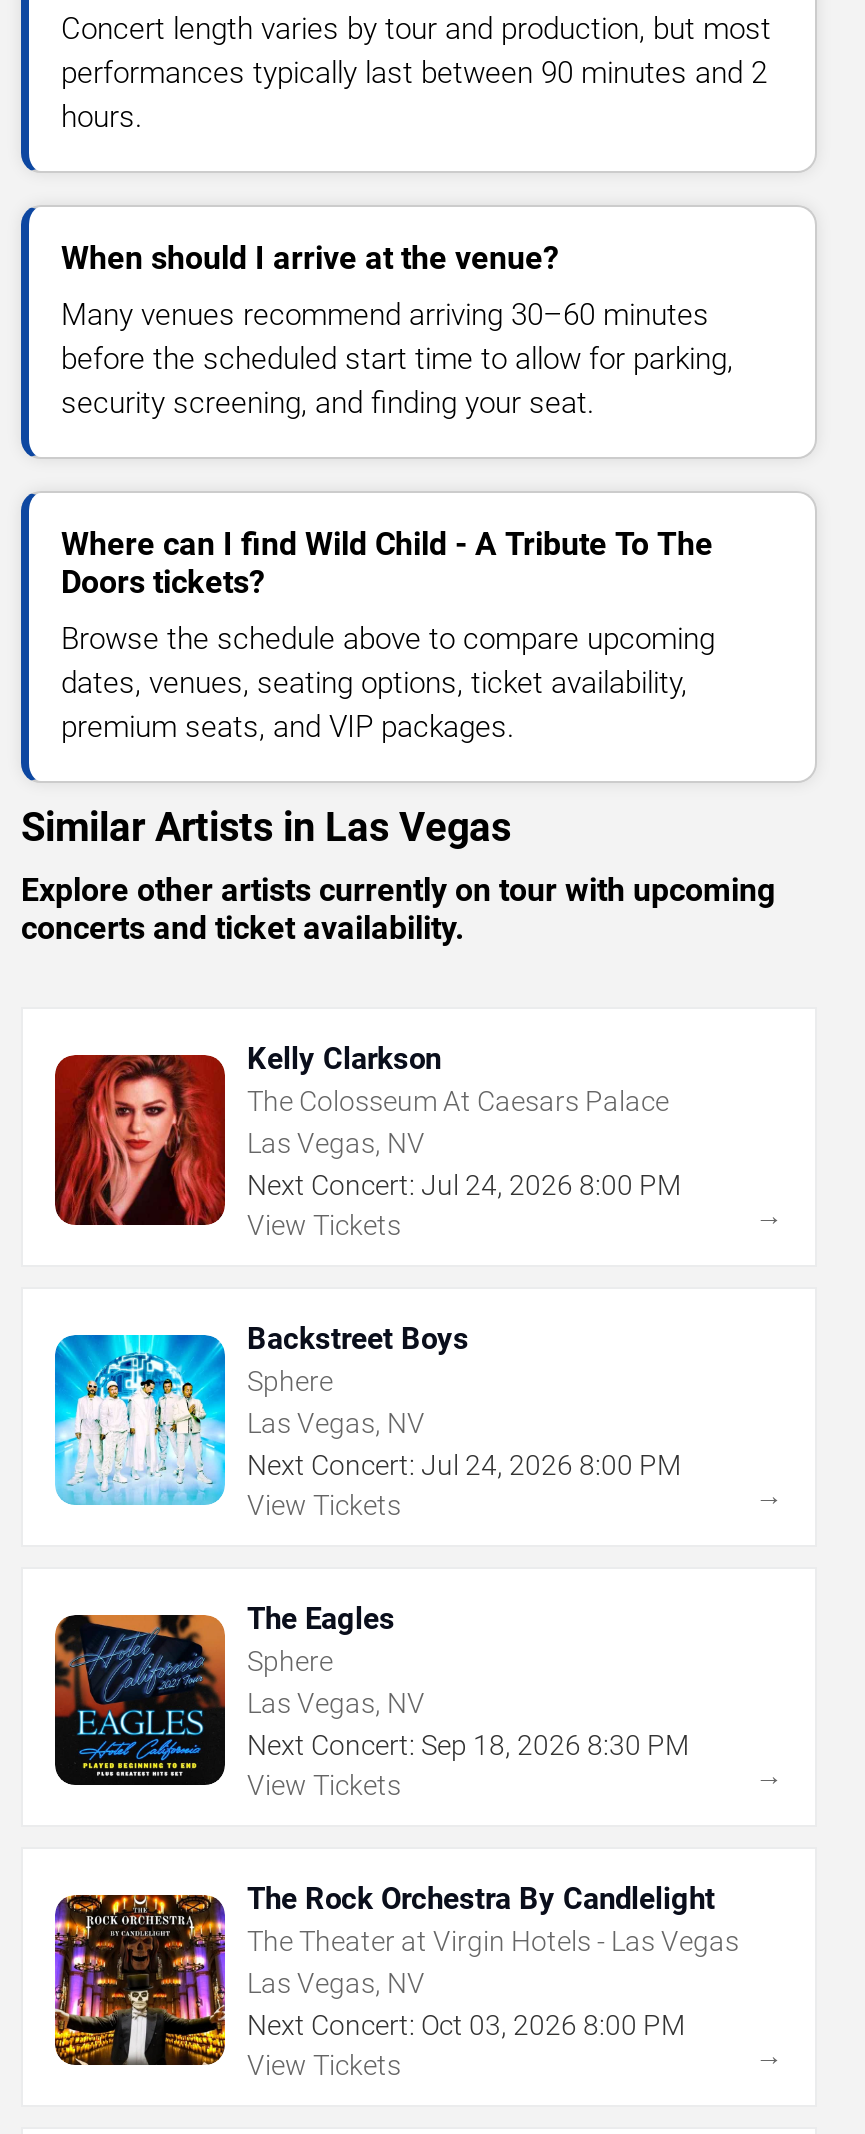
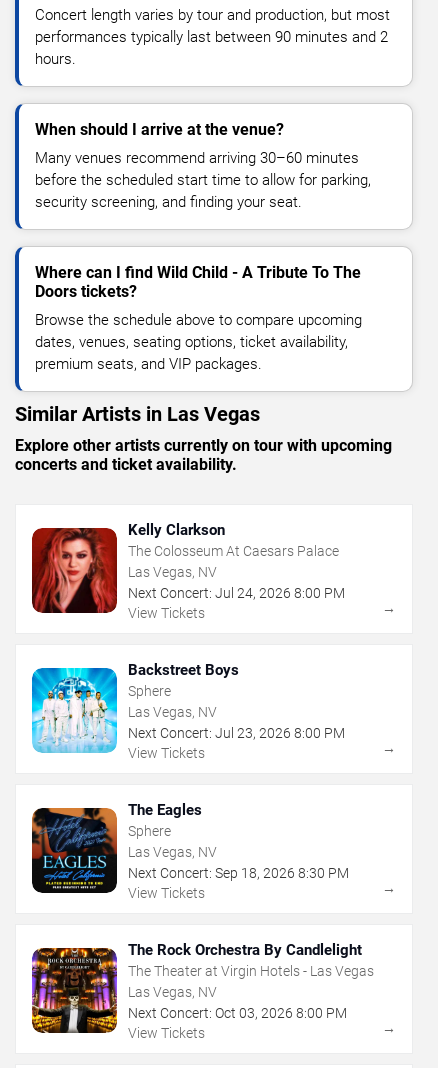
[247,1449,681,1481] Next Concert: Jul 24, 2026 8:00 PM -> [128,725,345,741] Next Concert: Jul 23, 2026 8:00 PM

